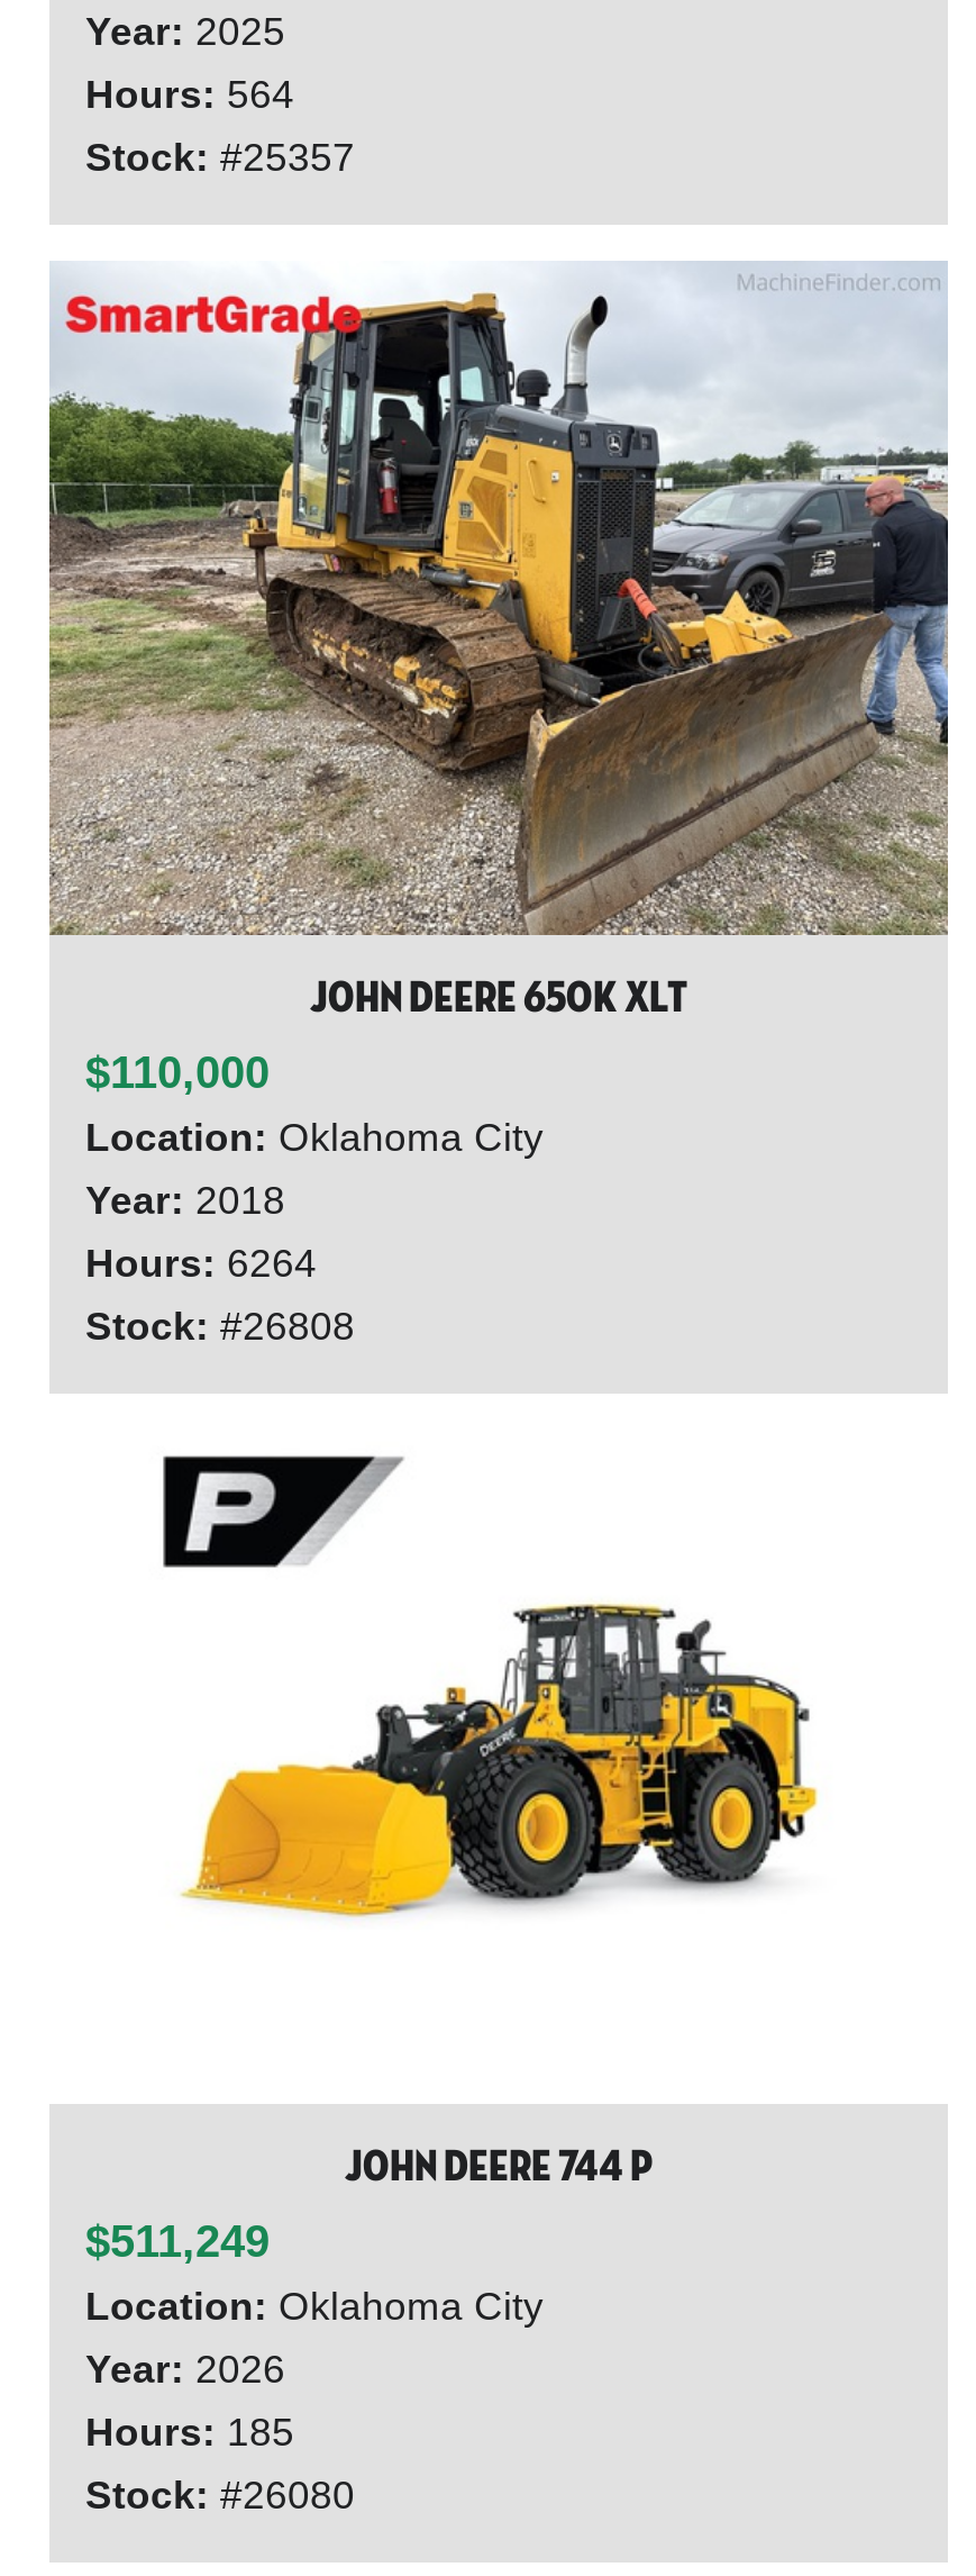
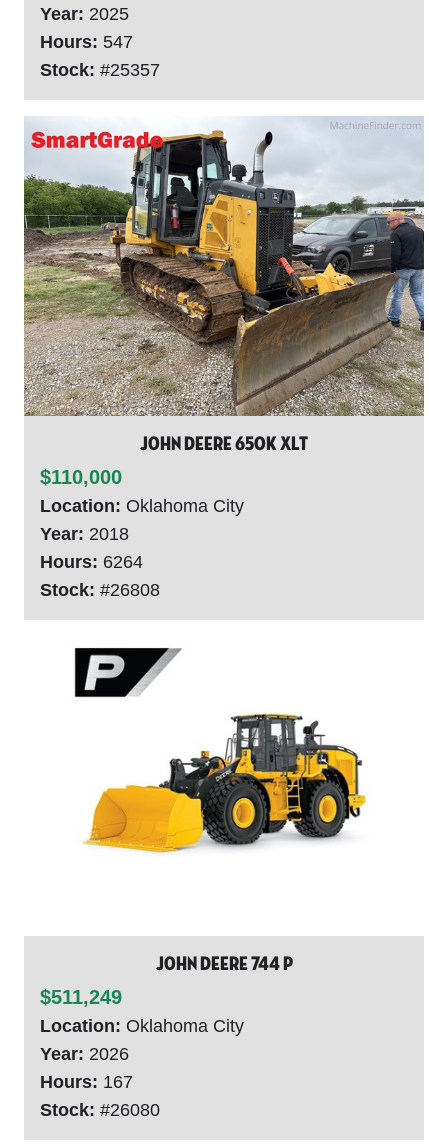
[85,73,294,118] Hours: 564 -> [40,32,133,52] Hours: 547
[85,2411,294,2456] Hours: 185 -> [40,1072,133,1092] Hours: 167

